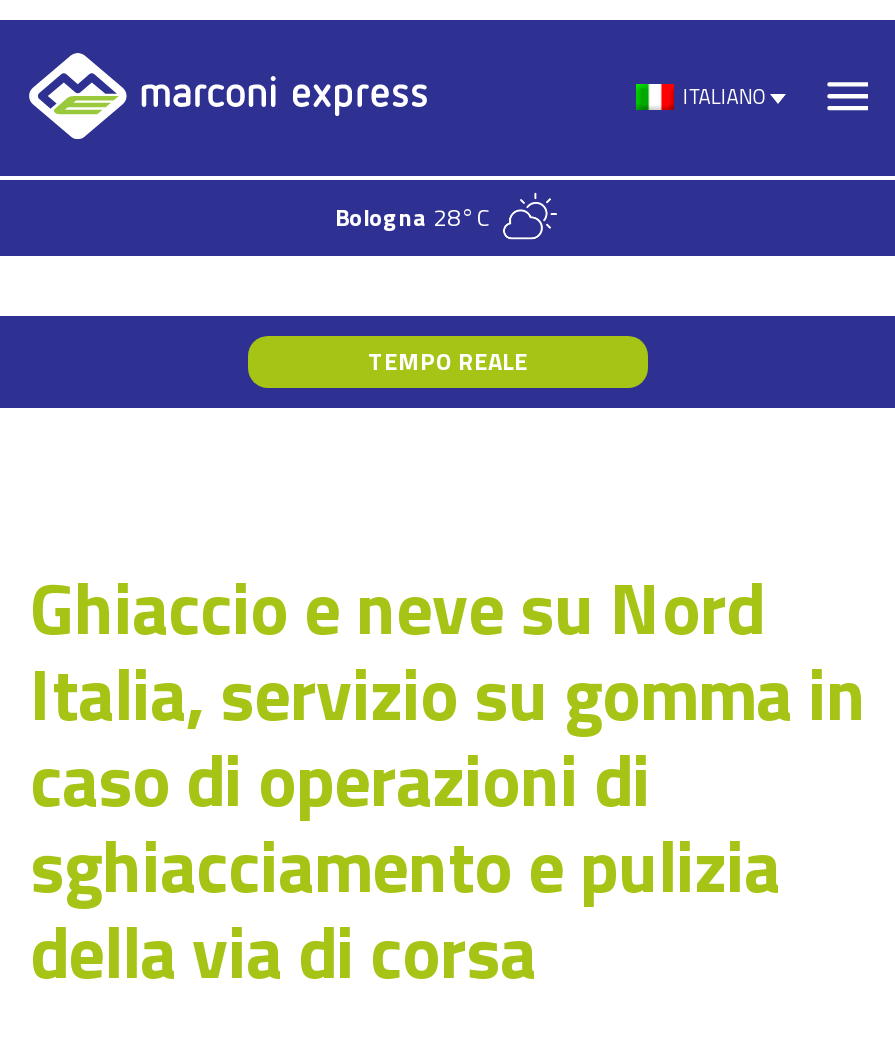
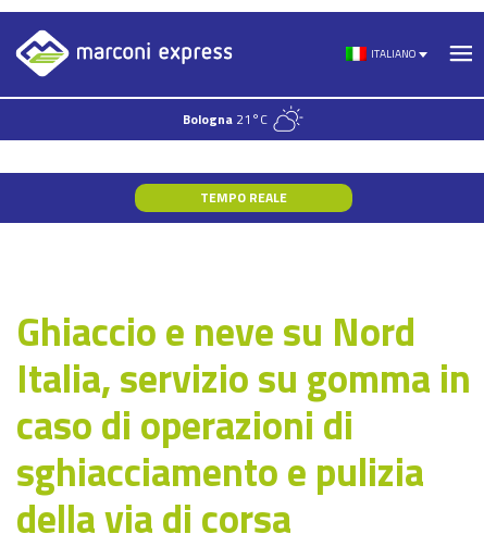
[335,199,491,237] Bologna 28°C -> [182,109,267,130] Bologna 21°C

